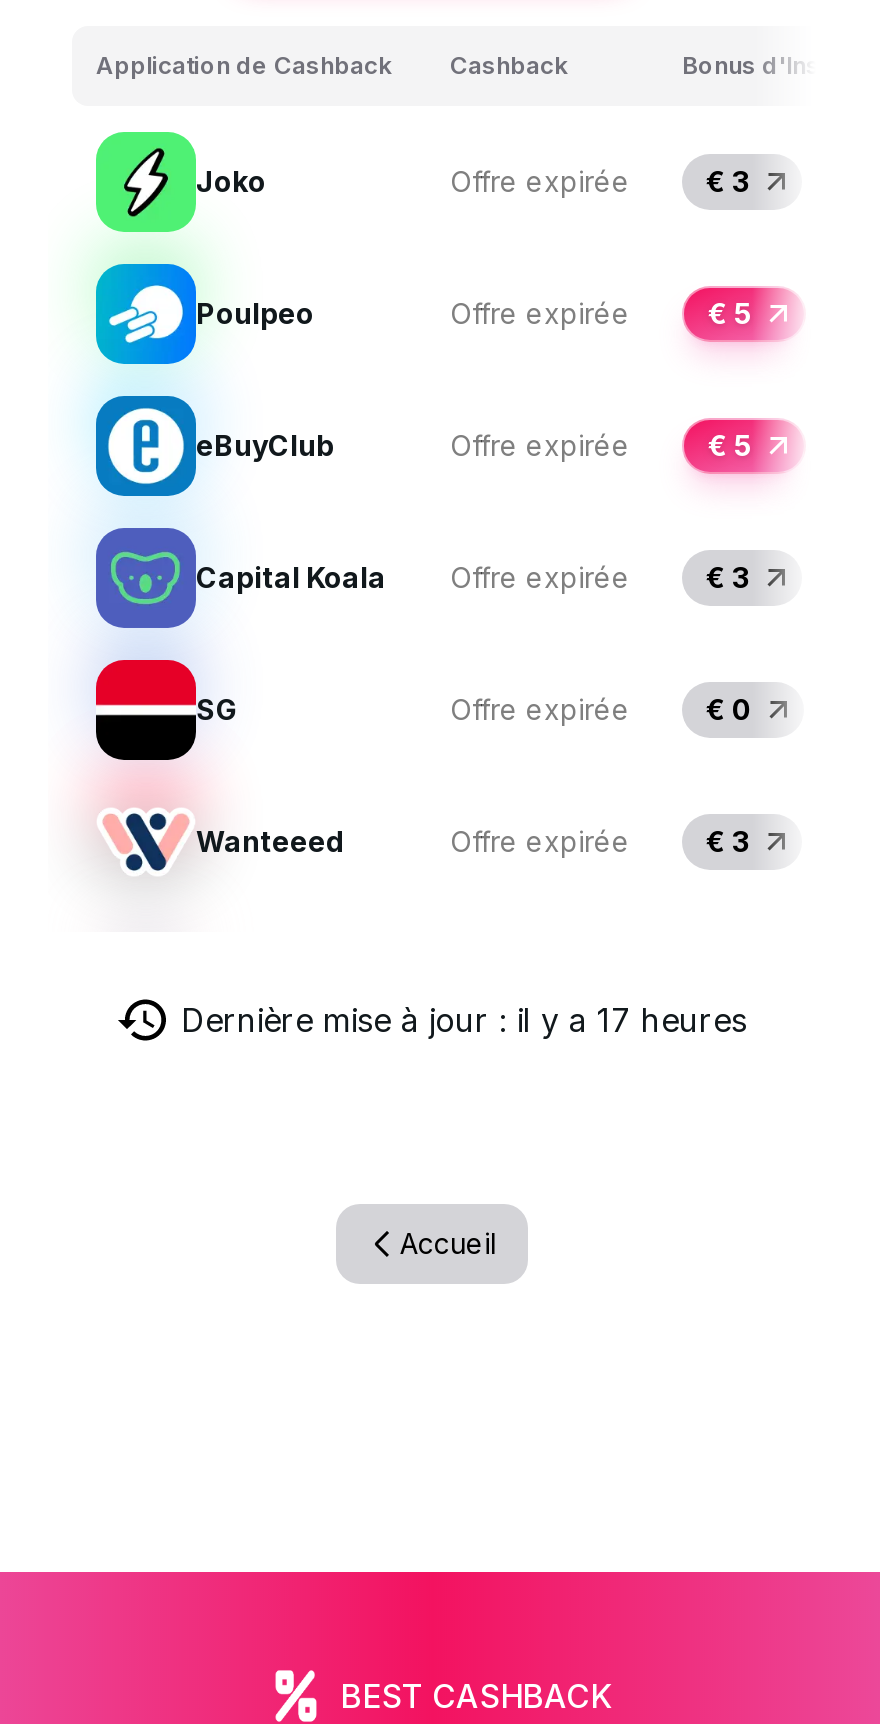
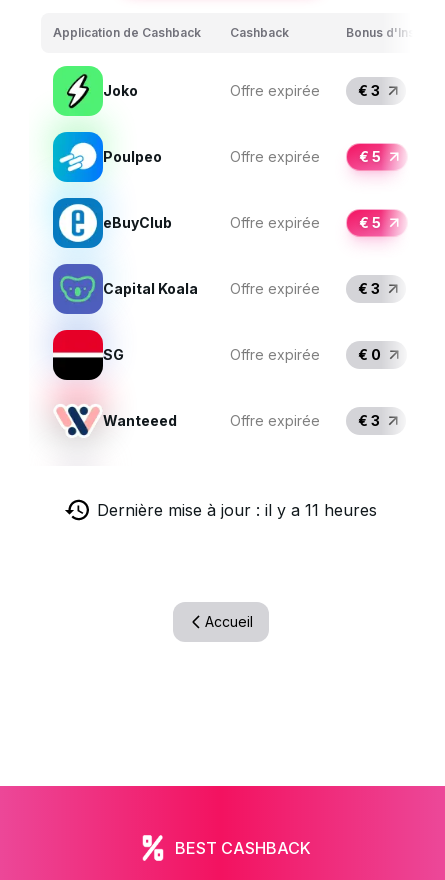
[181,1000,747,1040] Dernière mise à jour : il y a 17 heures -> [97,500,377,520] Dernière mise à jour : il y a 11 heures

